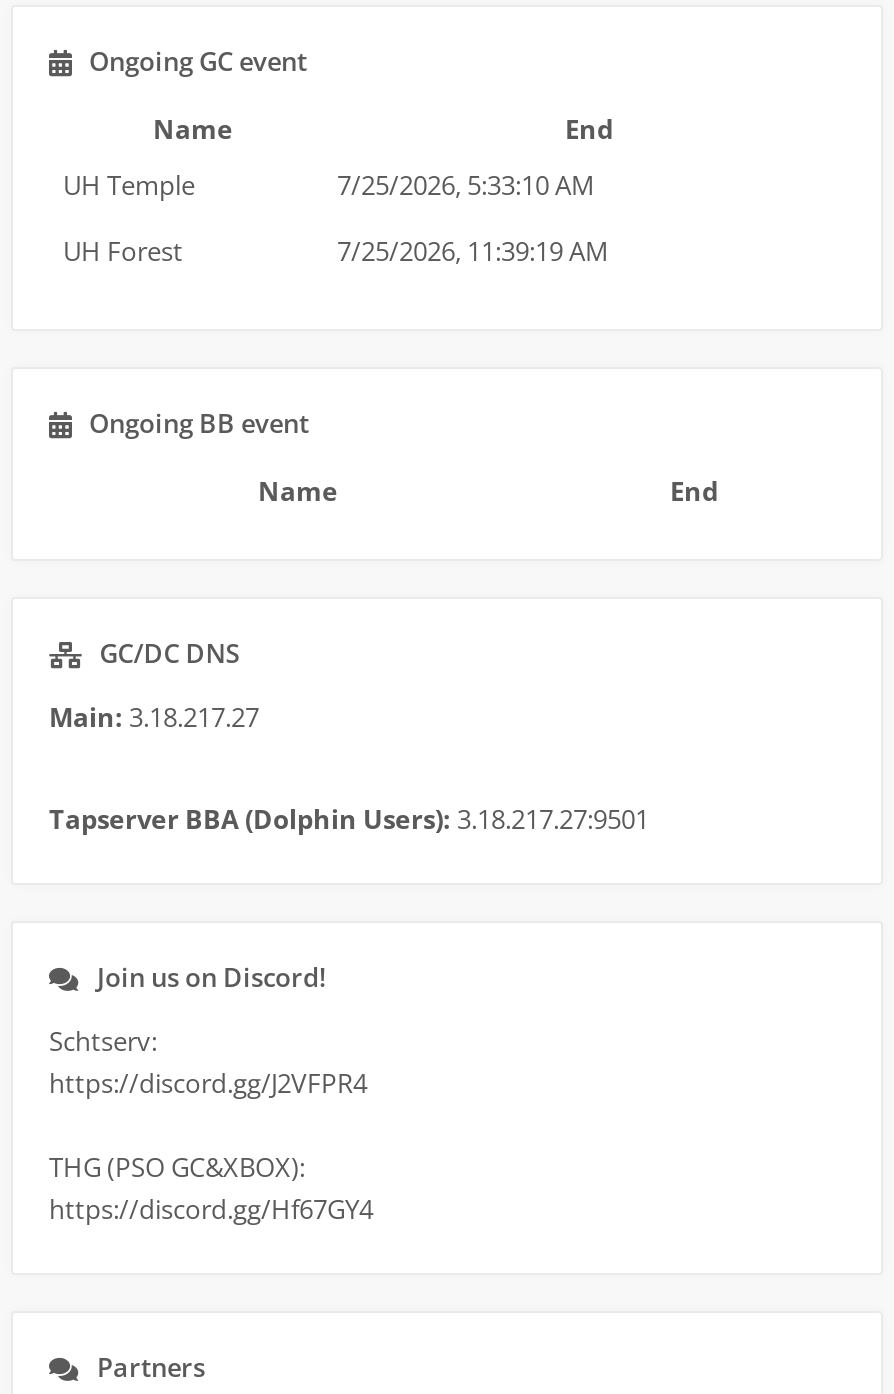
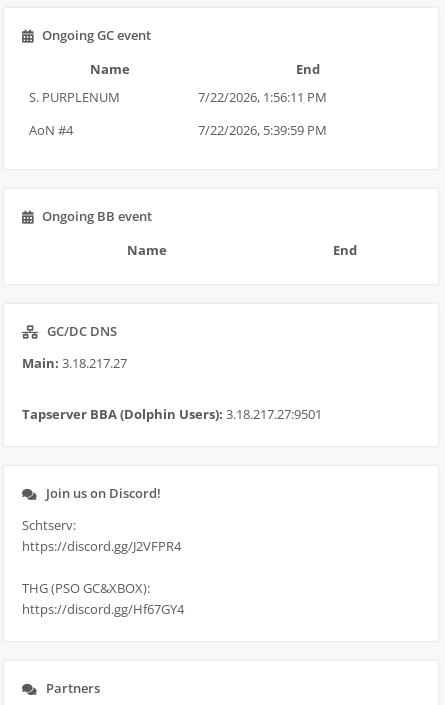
[63,167,595,203] UH Temple | 7/25/2026, 5:33:10 AM -> [29,88,327,106] S. PURPLENUM | 7/22/2026, 1:56:11 PM
[63,233,609,269] UH Forest | 7/25/2026, 11:39:19 AM -> [29,121,327,139] AoN #4 | 7/22/2026, 5:39:59 PM

